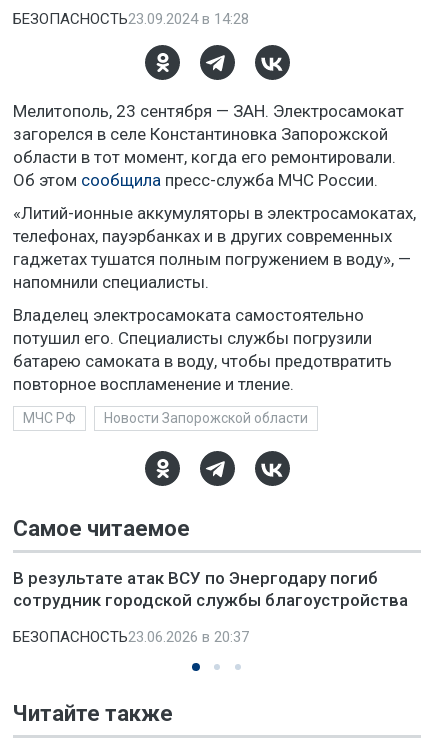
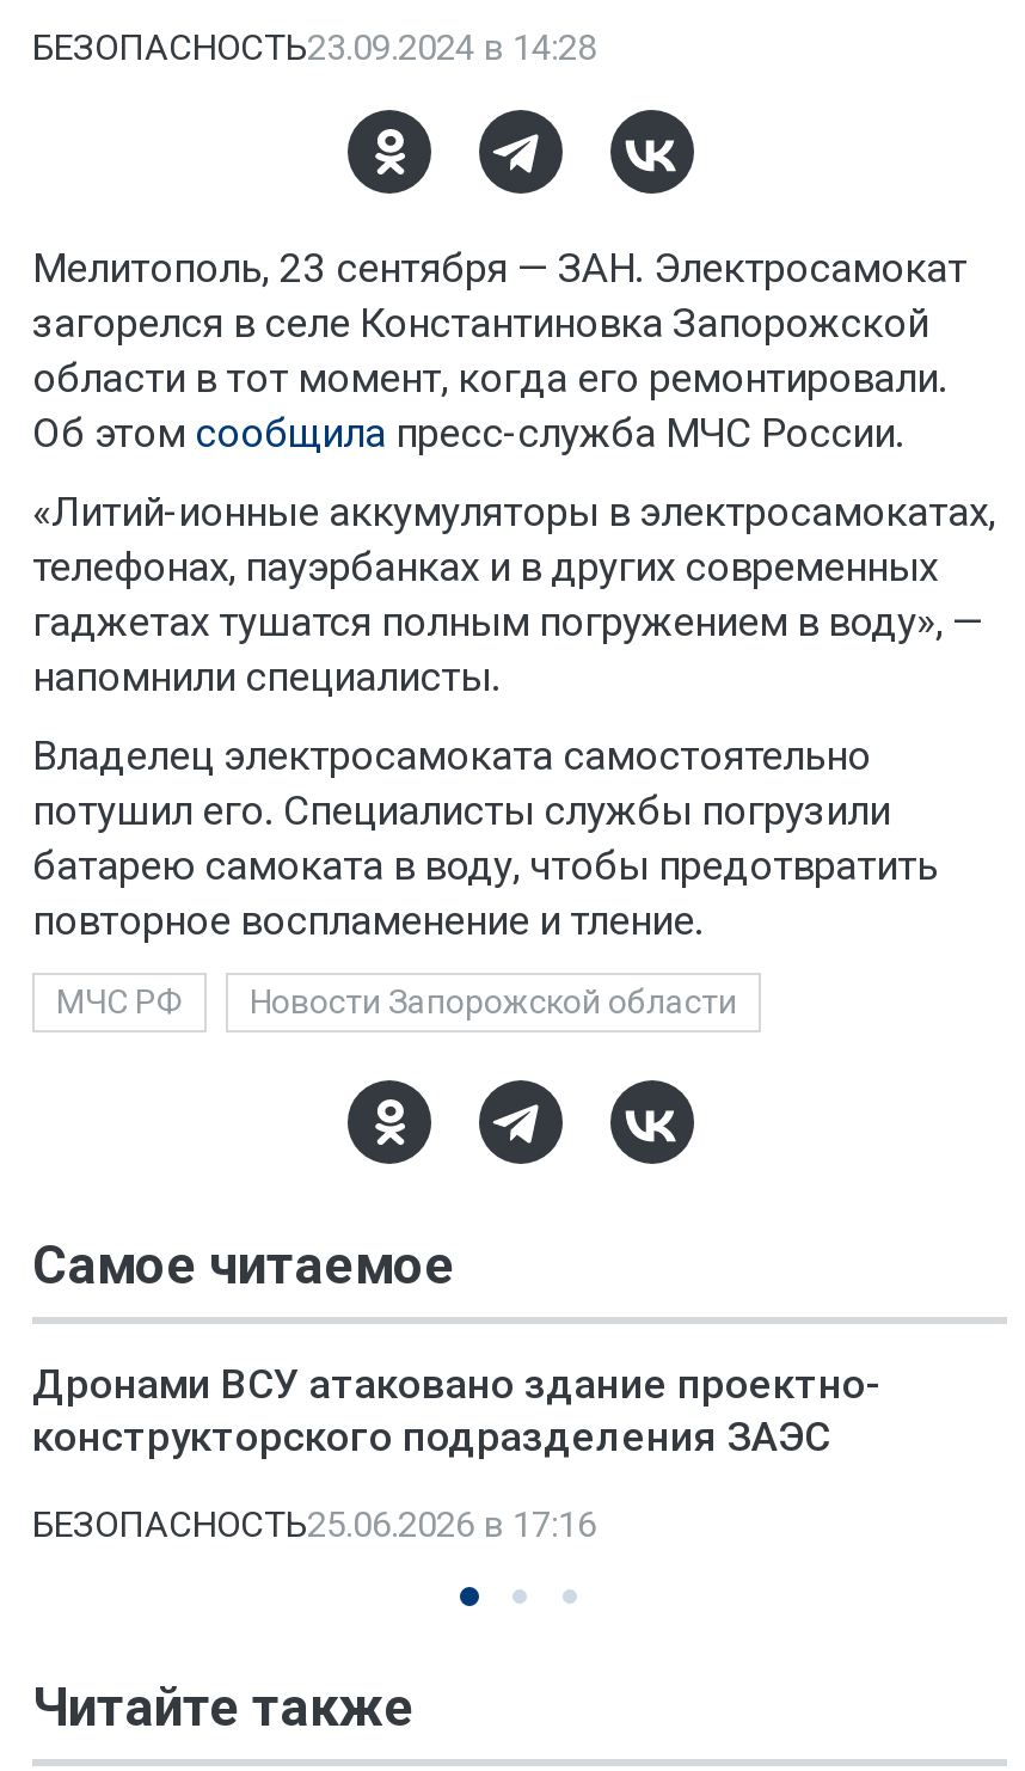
[13,568,408,610] В результате атак ВСУ по Энергодару погиб | сотрудник городской службы благоустройства -> [32,1360,880,1460] Дронами ВСУ атаковано здание проектно- | конструкторского подразделения ЗАЭС
[13,628,249,646] БЕЗОПАСНОСТЬ23.06.2026 в 20:37 -> [32,1503,596,1546] БЕЗОПАСНОСТЬ25.06.2026 в 17:16

